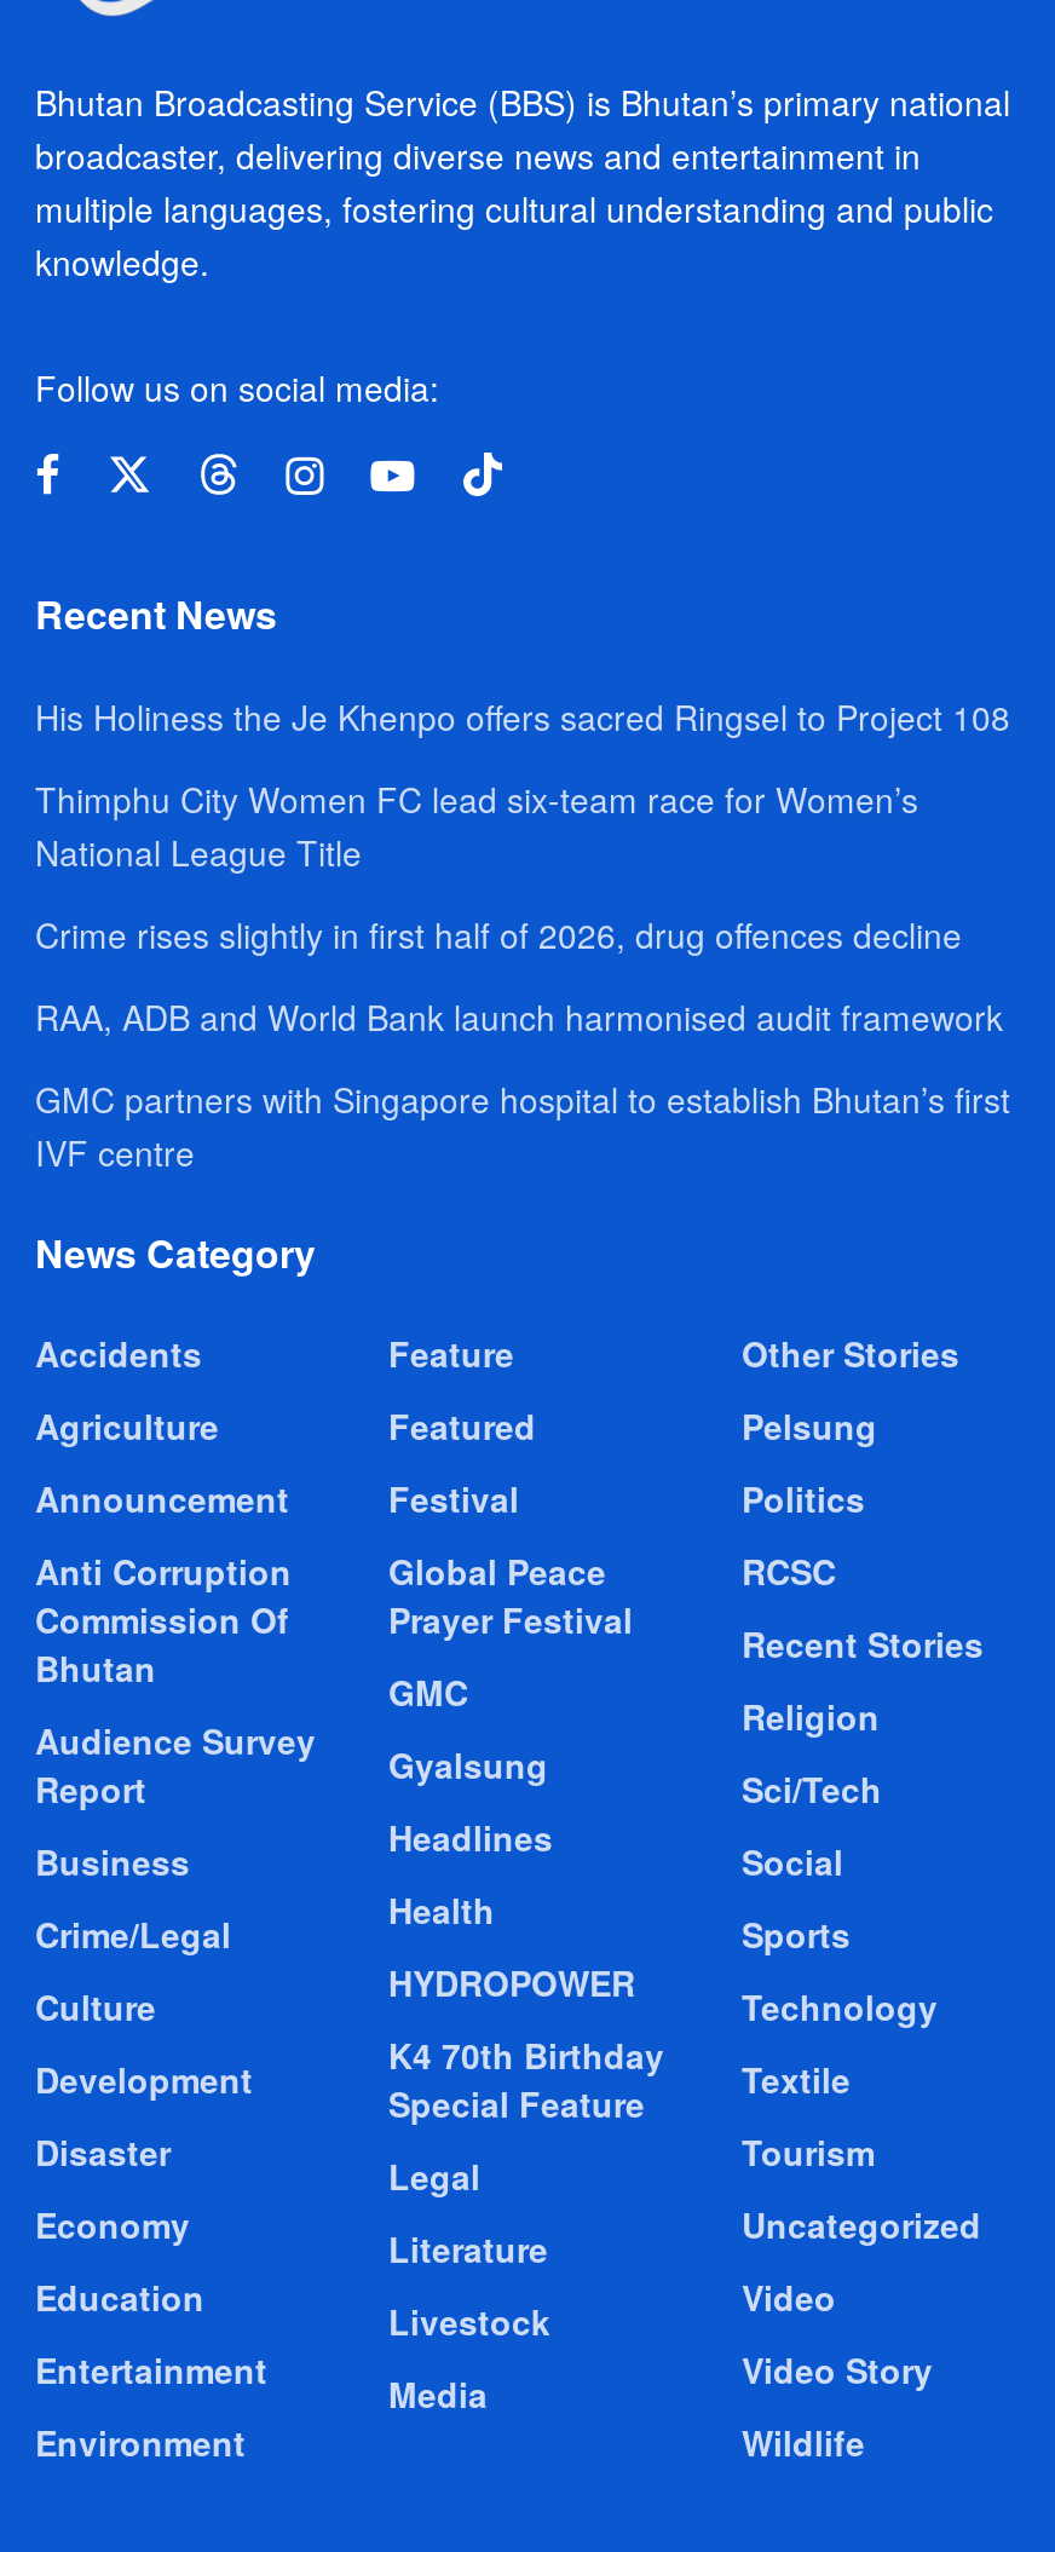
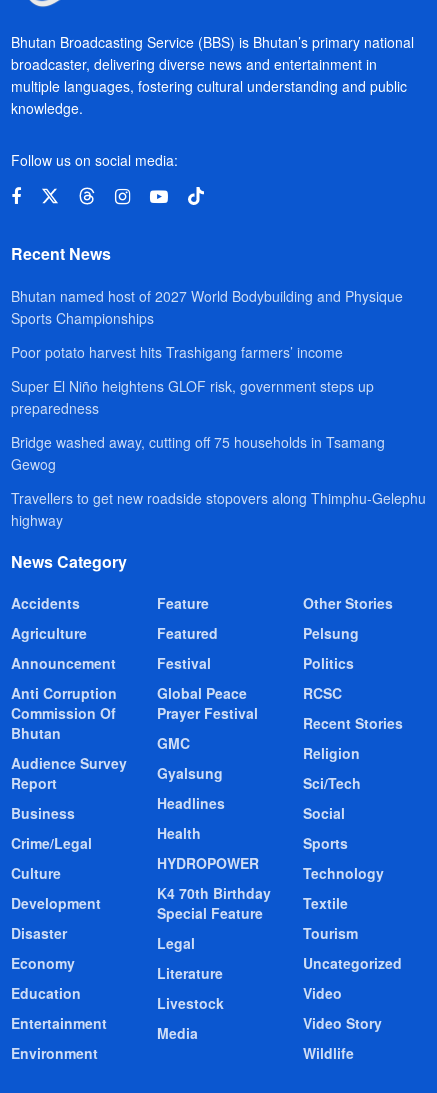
[35,693,1010,742] His Holiness the Je Khenpo offers sacred Ringsel to Project 108 -> [11,286,403,328] Bhutan named host of 2027 World Bodybuilding and Physique | Sports Championships
[35,775,918,877] Thimphu City Women FC lead six-team race for Women’s | National League Title -> [11,342,343,362] Poor potato harvest hits Trashigang farmers’ income
[35,911,962,959] Crime rises slightly in first half of 2026, drug offences decline -> [11,376,374,418] Super El Niño heightens GLOF risk, government steps up | preparedness
[35,993,1003,1042] RAA, ADB and World Bank launch harmonised audit framework -> [11,432,385,474] Bridge washed away, cutting off 75 households in Tsamang | Gewog
[35,1075,1010,1177] GMC partners with Singapore hospital to establish Bhutan’s first | IVF centre -> [11,488,426,530] Travellers to get new roadside stopovers along Thimphu-Gelephu | highway

